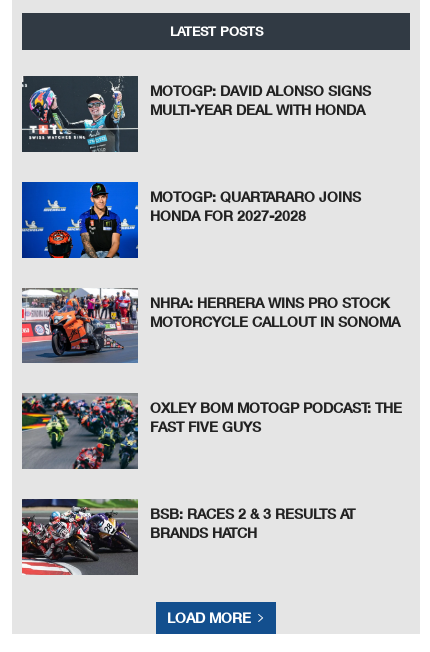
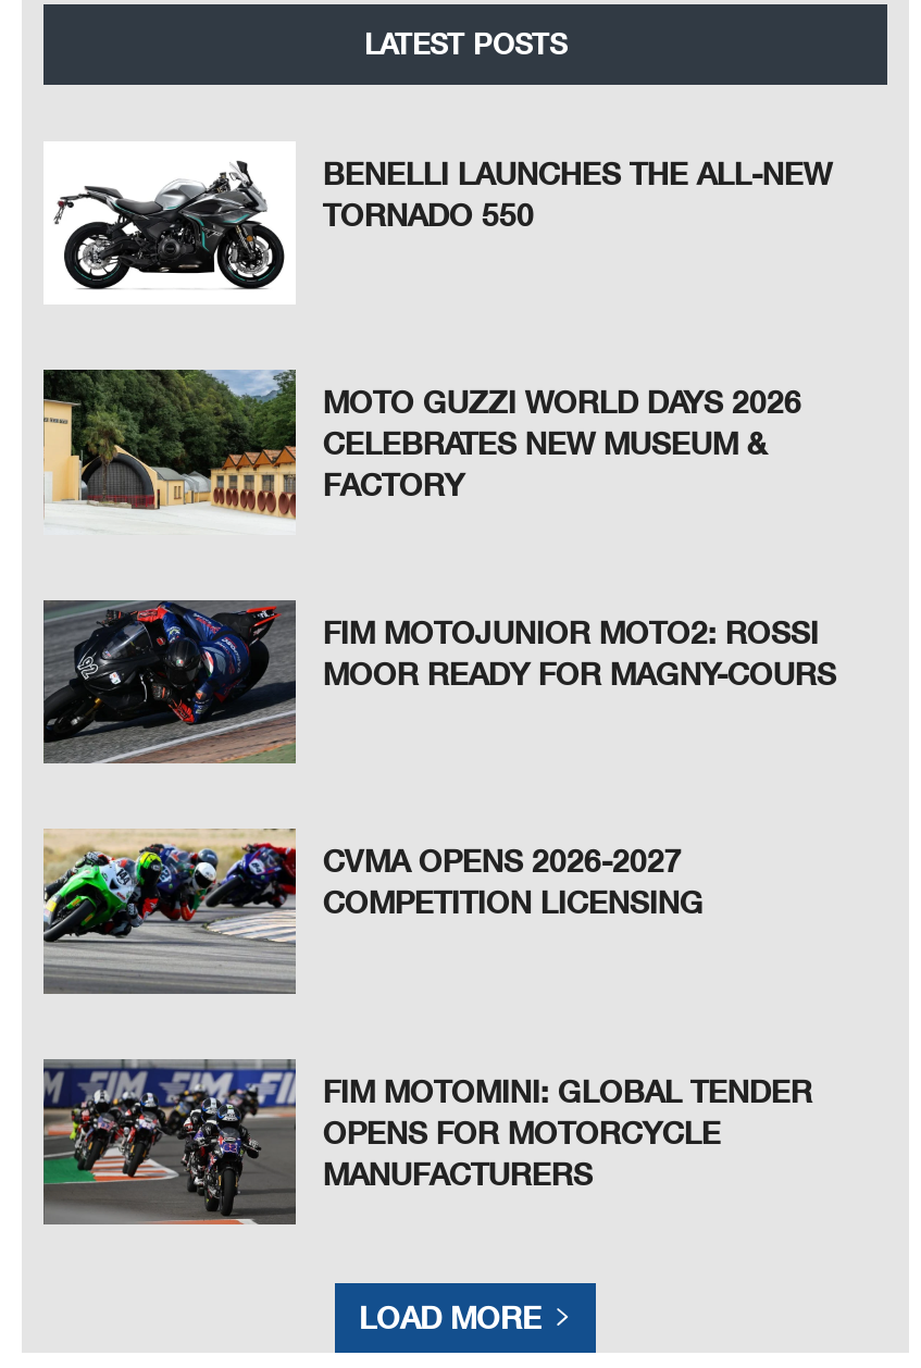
[21,75,371,153] [image] | MOTOGP: DAVID ALONSO SIGNS | MULTI-YEAR DEAL WITH HONDA -> [43,139,832,304] [image] | BENELLI LAUNCHES THE ALL-NEW | TORNADO 550
[21,181,361,259] [image] | MOTOGP: QUARTARARO JOINS | HONDA FOR 2027-2028 -> [41,368,801,535] [image] | MOTO GUZZI WORLD DAYS 2026 | CELEBRATES NEW MUSEUM & | FACTORY
[21,288,400,363] [image] | NHRA: HERRERA WINS PRO STOCK | MOTORCYCLE CALLOUT IN SONOMA -> [41,598,836,763] [image] | FIM MOTOJUNIOR MOTO2: ROSSI | MOOR READY FOR MAGNY-COURS
[21,392,402,469] [image] | OXLEY BOM MOTOGP PODCAST: THE | FAST FIVE GUYS -> [43,829,703,994] [image] | CVMA OPENS 2026-2027 | COMPETITION LICENSING
[21,499,355,576] [image] | BSB: RACES 2 & 3 RESULTS AT | BRANDS HATCH -> [41,1059,812,1227] [image] | FIM MOTOMINI: GLOBAL TENDER | OPENS FOR MOTORCYCLE | MANUFACTURERS

